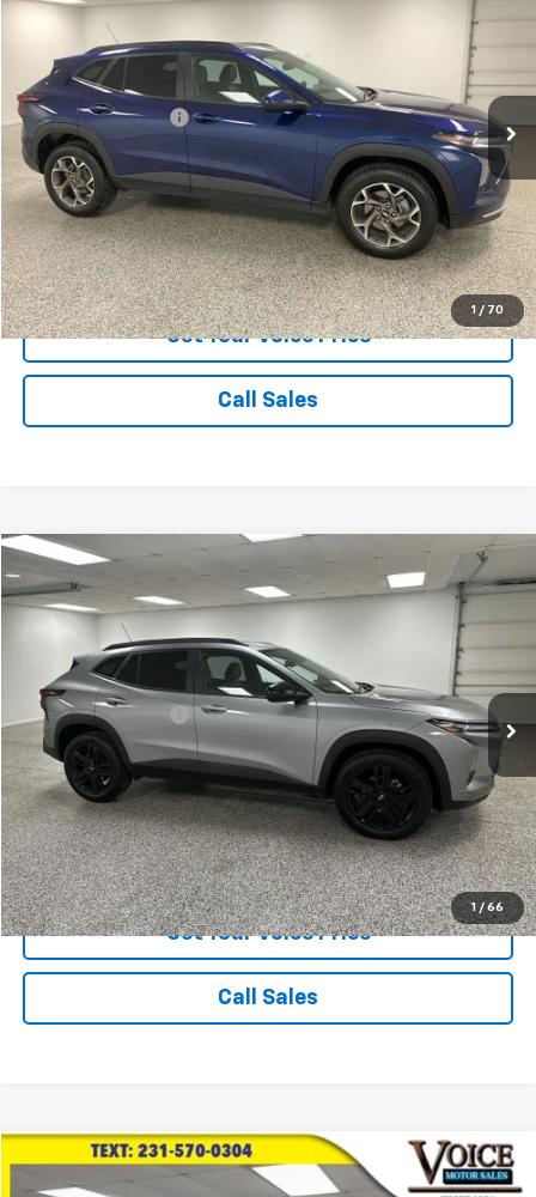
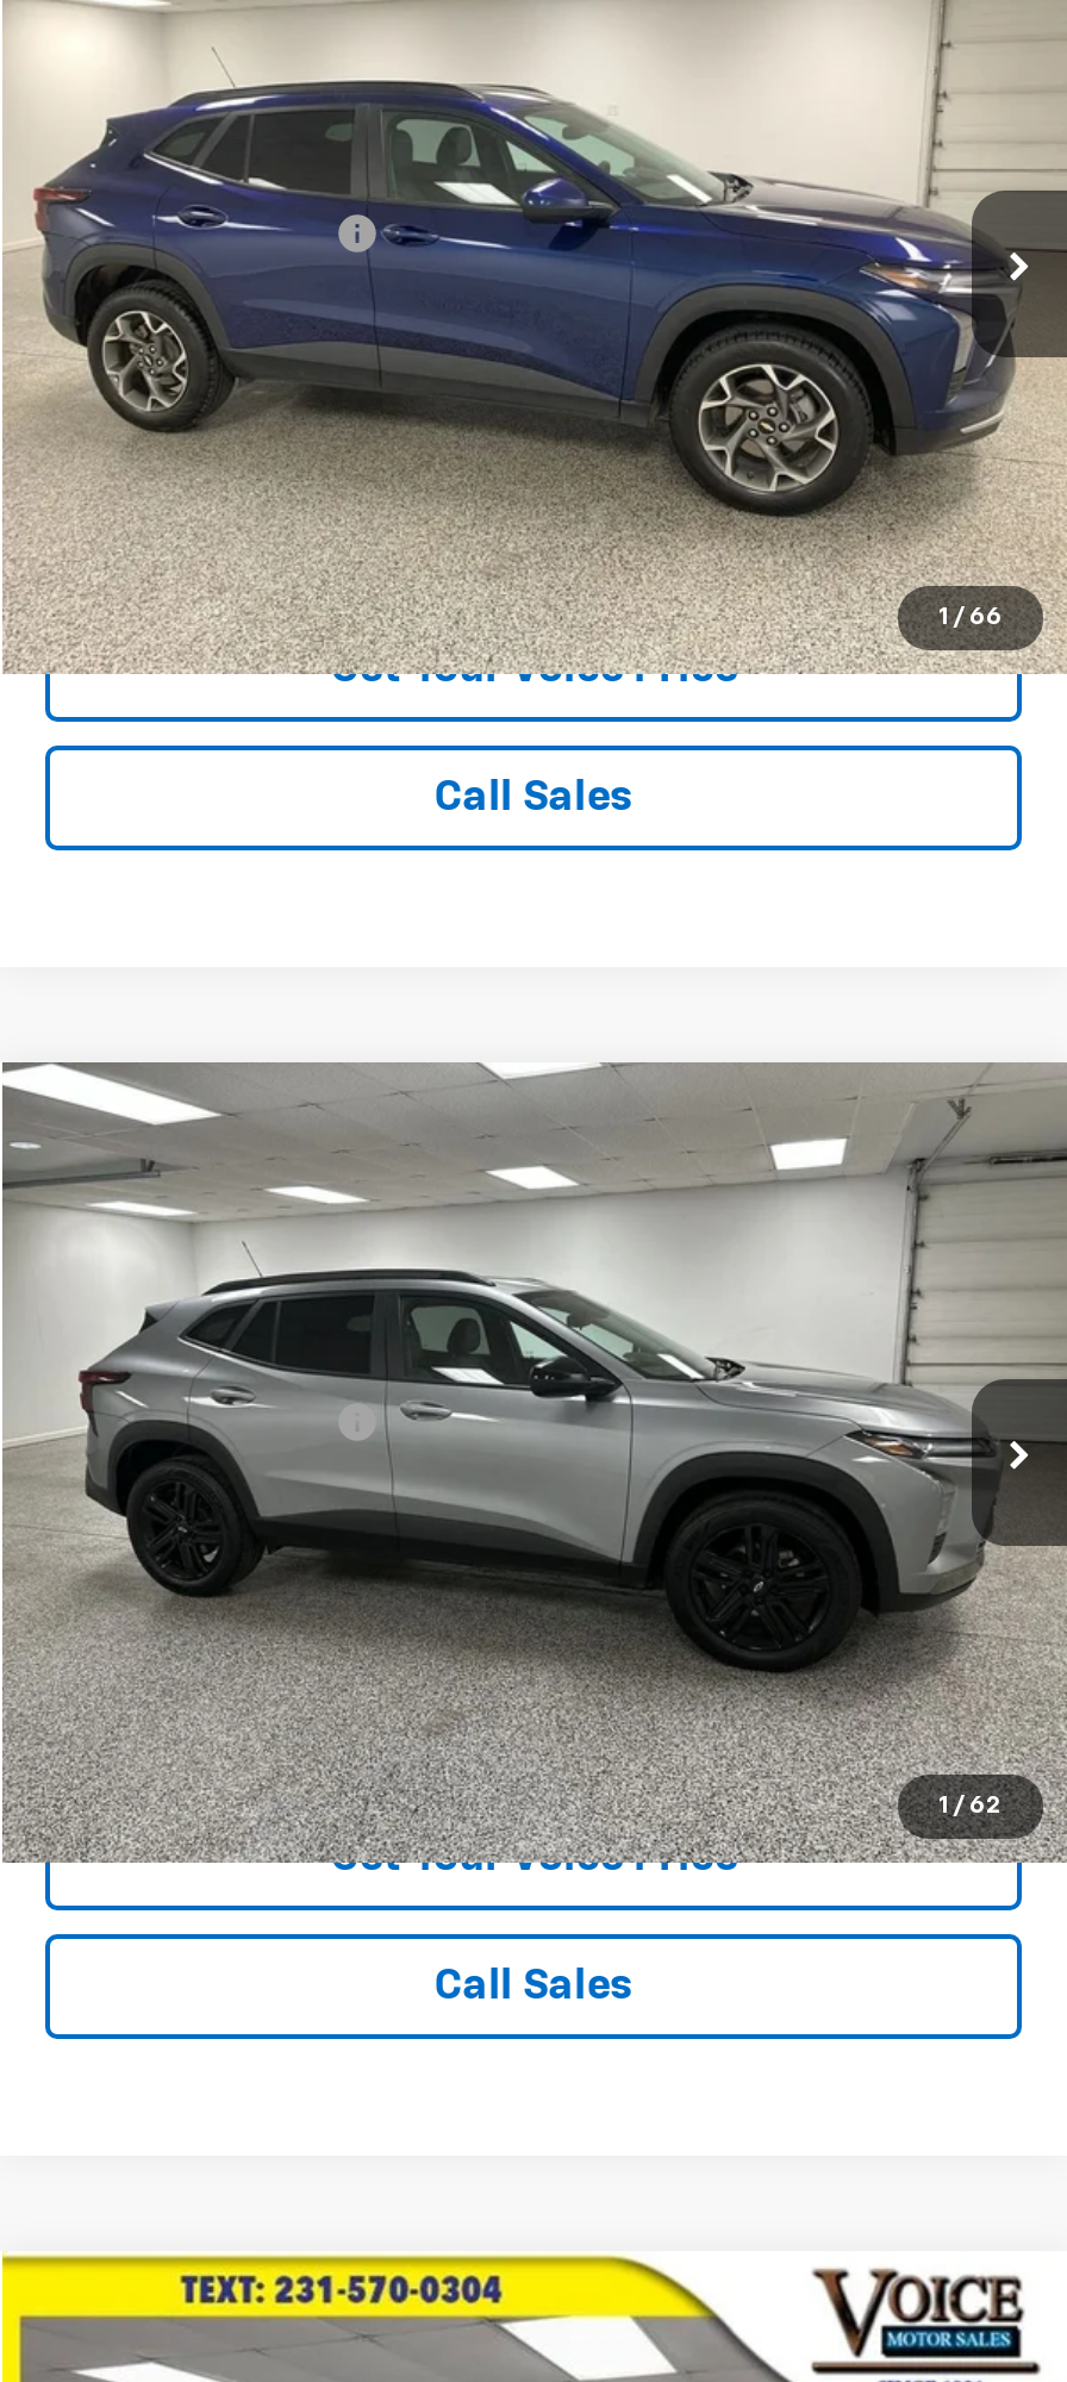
[471,304,504,316] 1 / 70 -> [938,605,1003,629] 1 / 66
[471,901,504,913] 1 / 66 -> [938,1793,1003,1817] 1 / 62

